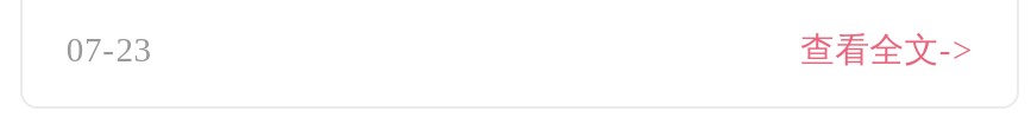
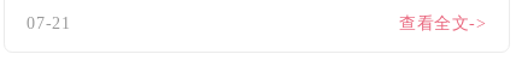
[66,31,152,69] 07-23 -> [27,13,70,33] 07-21

